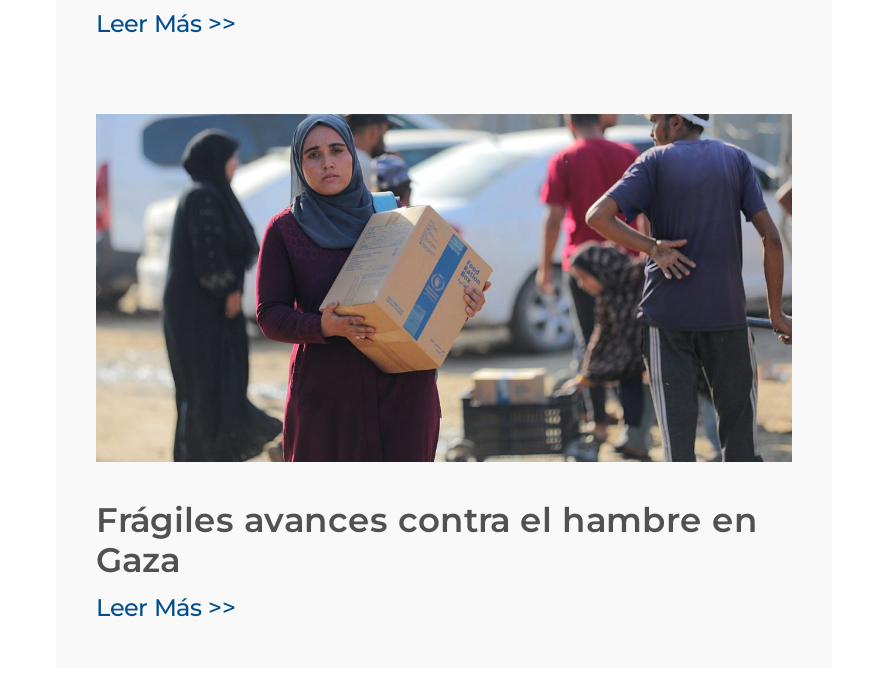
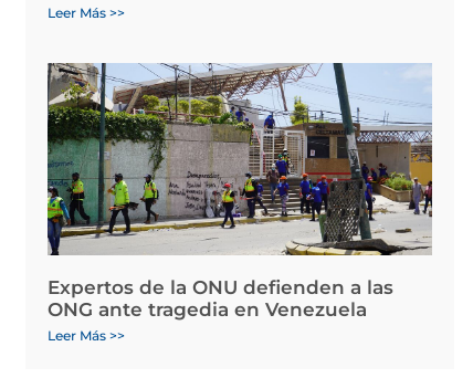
[94,112,794,581] [image] | Frágiles avances contra el hambre en | Gaza -> [46,62,433,321] [image] | Expertos de la ONU defienden a las | ONG ante tragedia en Venezuela

